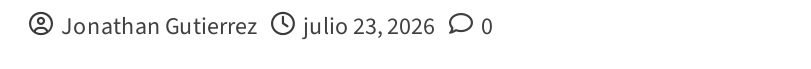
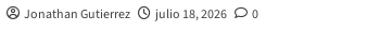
[61,10,493,44] Jonathan Gutierrez julio 23, 2026 0 -> [23,6,258,24] Jonathan Gutierrez julio 18, 2026 0

